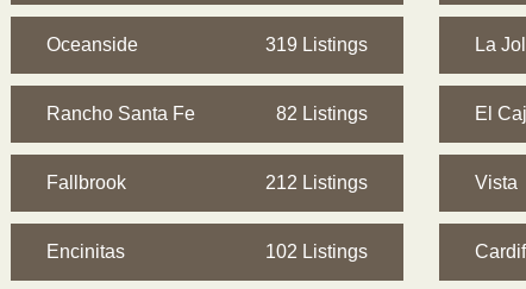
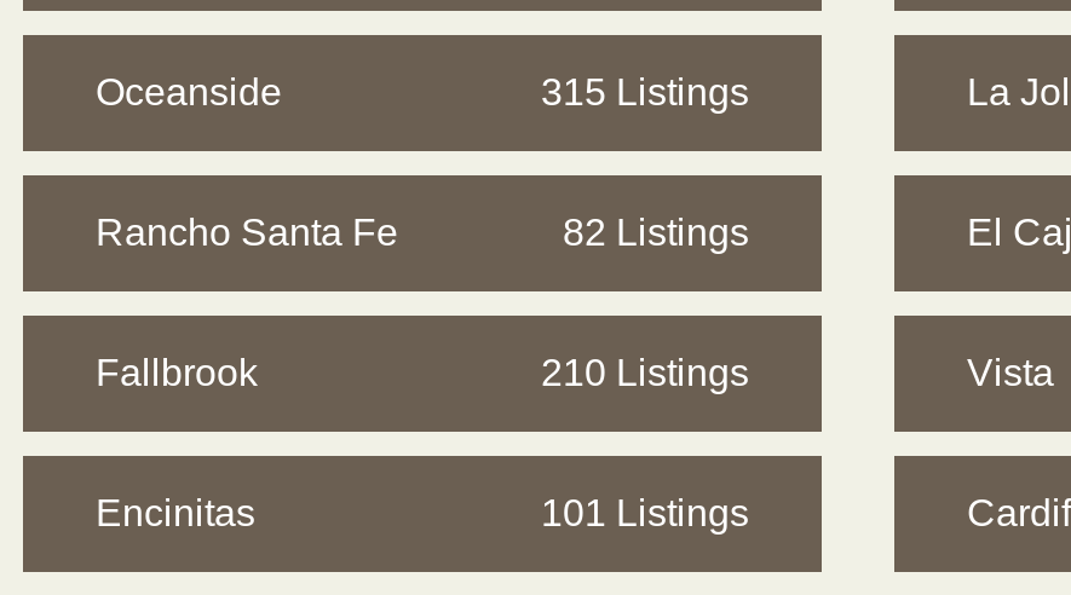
[265,34,368,55] 319 Listings -> [541,71,749,112] 315 Listings
[265,172,368,193] 212 Listings -> [541,352,749,393] 210 Listings
[265,241,368,262] 102 Listings -> [541,492,749,533] 101 Listings

